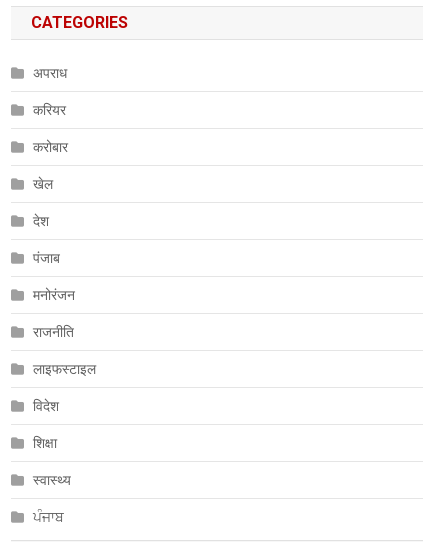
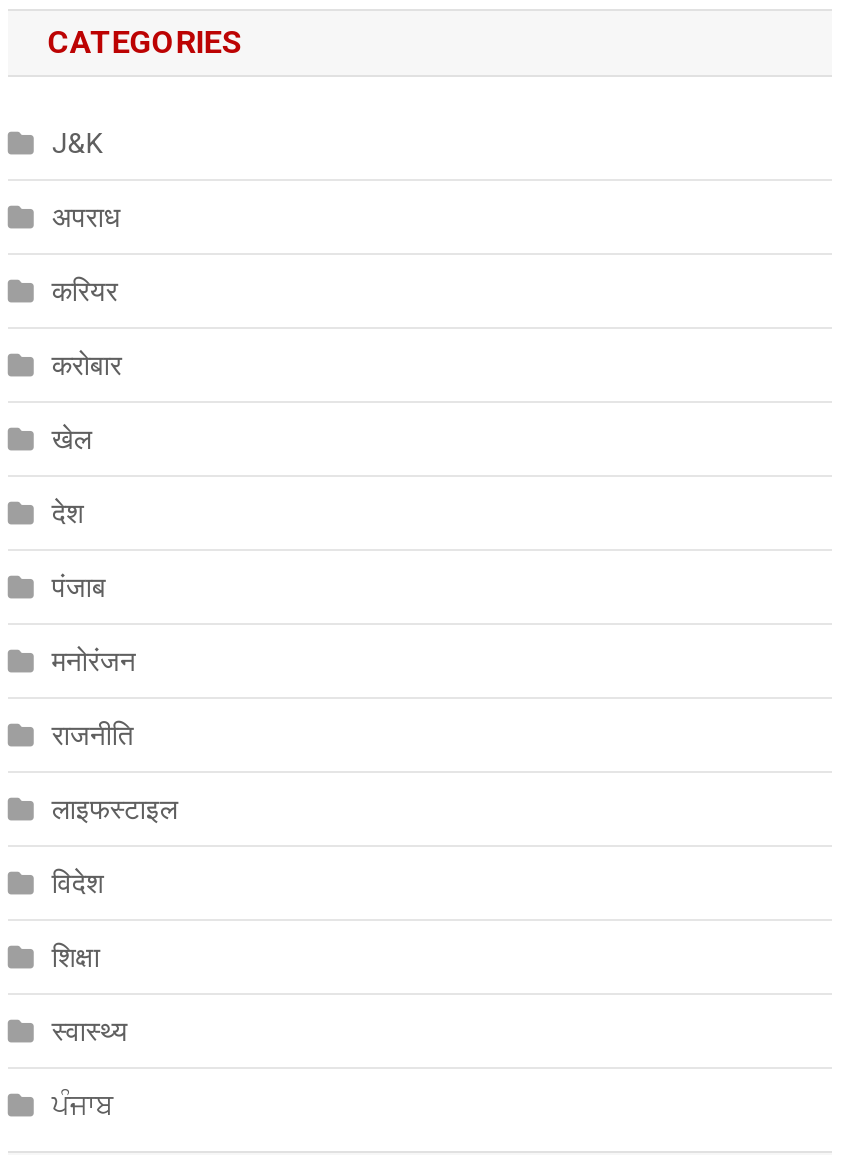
none -> [52,126,102,158] J&K

